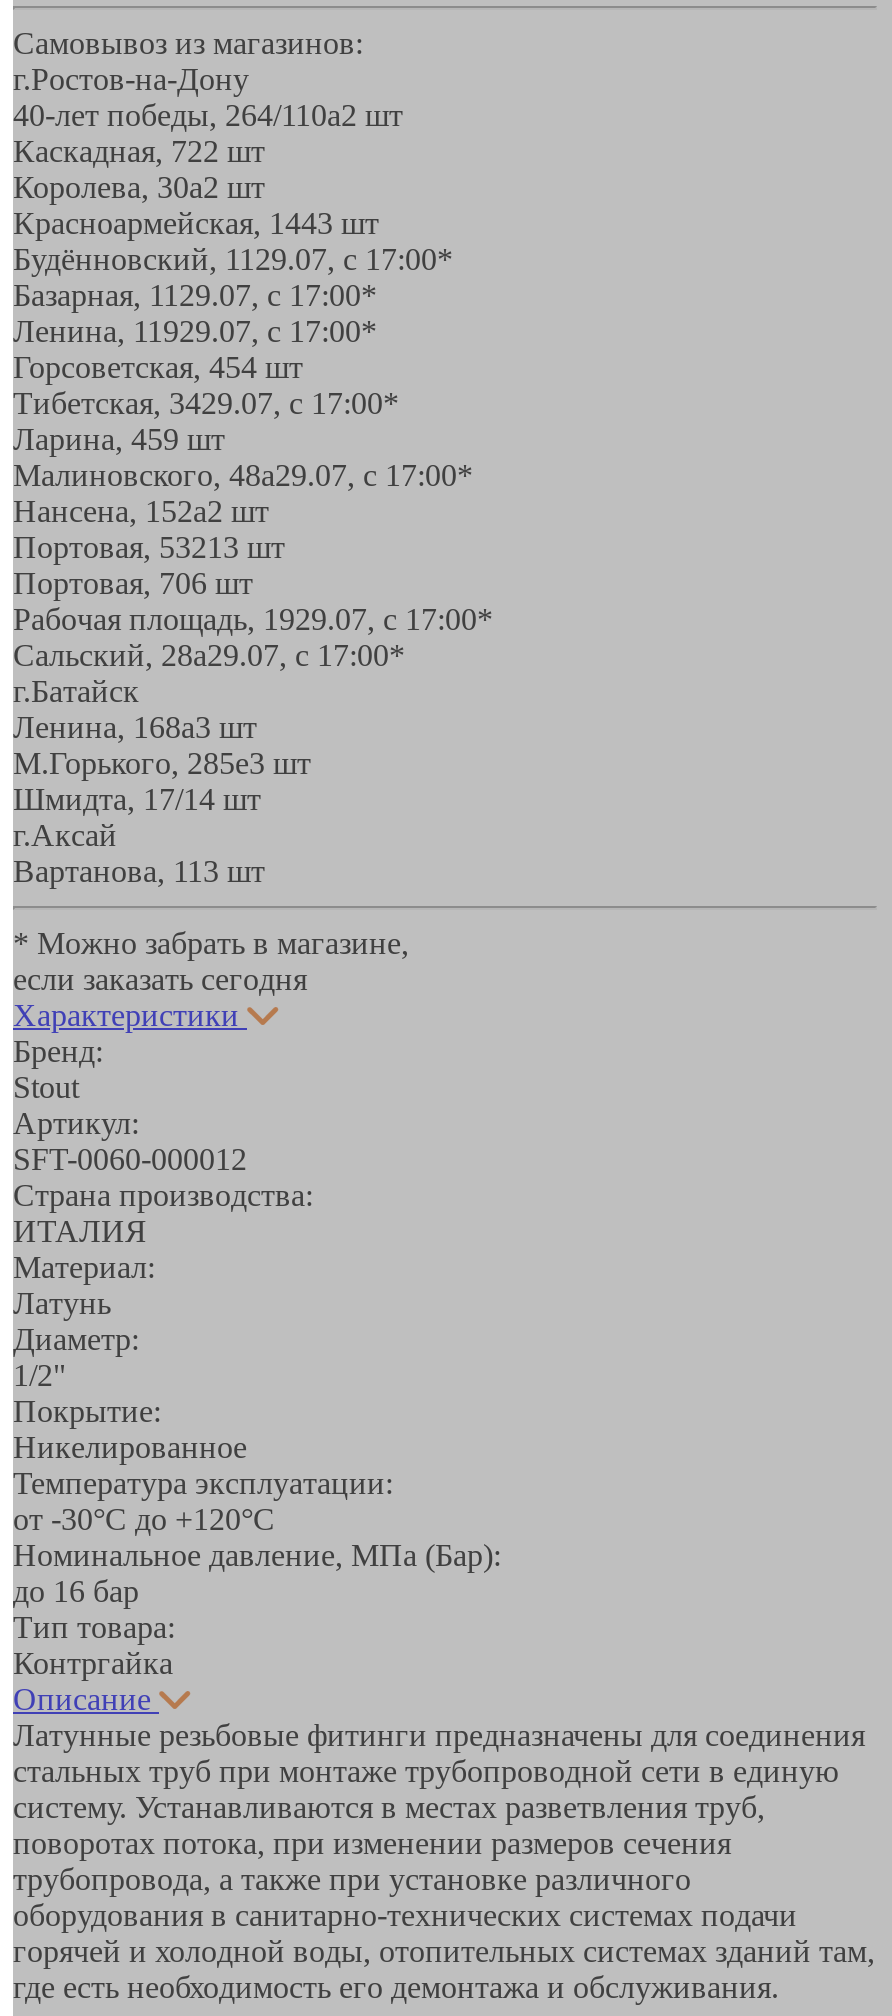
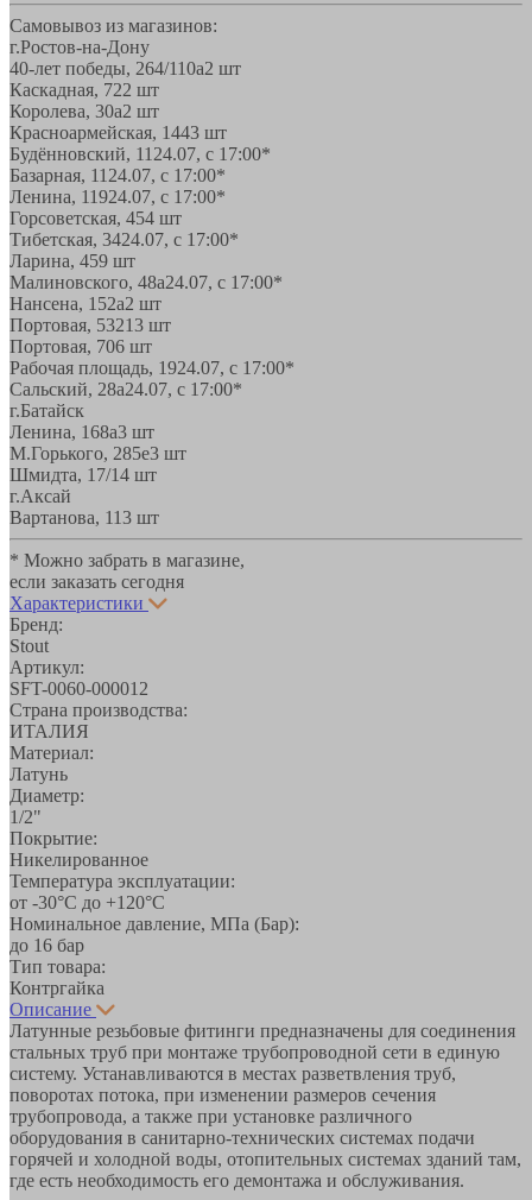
[13,241,453,275] Будённовский, 11 29.07, с 17:00* -> [9,143,271,163] Будённовский, 11 24.07, с 17:00*
[13,277,377,311] Базарная, 11 29.07, с 17:00* -> [9,165,226,185] Базарная, 11 24.07, с 17:00*
[13,313,377,347] Ленина, 11929.07, с 17:00* -> [9,186,226,206] Ленина, 11924.07, с 17:00*
[13,385,399,419] Тибетская, 3429.07, с 17:00* -> [9,229,239,249] Тибетская, 3424.07, с 17:00*
[13,457,473,491] Малиновского, 48а29.07, с 17:00* -> [9,272,283,292] Малиновского, 48а24.07, с 17:00*
[13,601,493,635] Рабочая площадь, 1929.07, с 17:00* -> [9,357,294,377] Рабочая площадь, 1924.07, с 17:00*
[13,637,405,671] Сальский, 28a29.07, с 17:00* -> [9,379,242,399] Сальский, 28a24.07, с 17:00*

